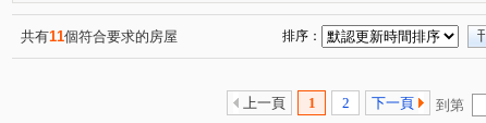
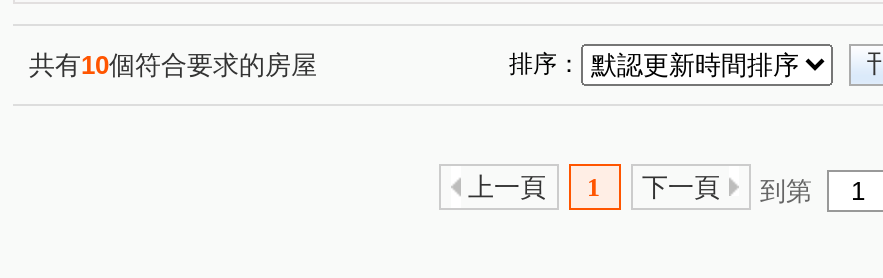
[21,28,178,45] 共有11個符合要求的房屋 -> [29,50,317,80] 共有10個符合要求的房屋
[342,95,349,111] 2 -> none

